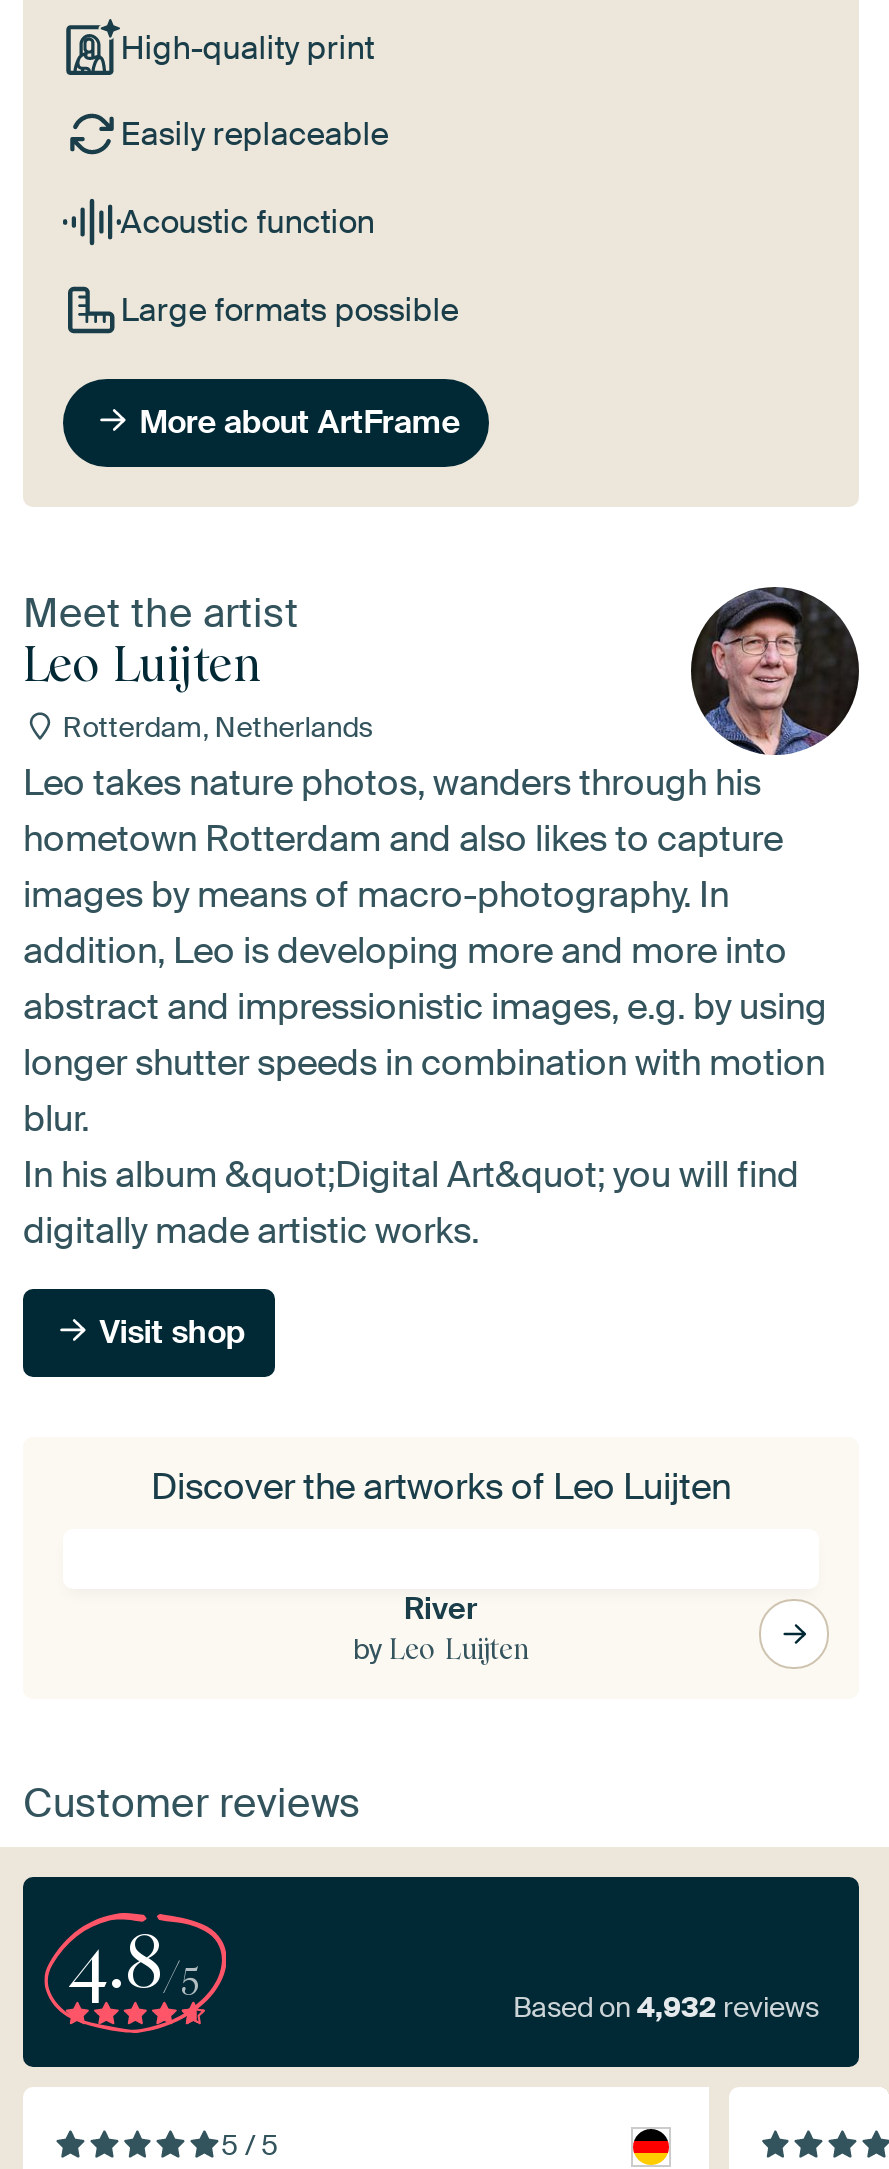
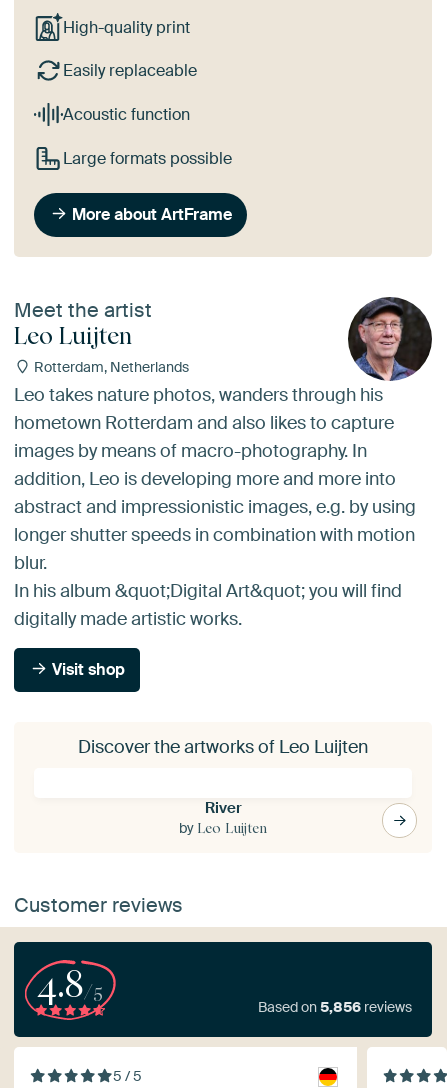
[513,1989,819,2025] Based on 4,932 reviews -> [258,998,412,1016] Based on 5,856 reviews

